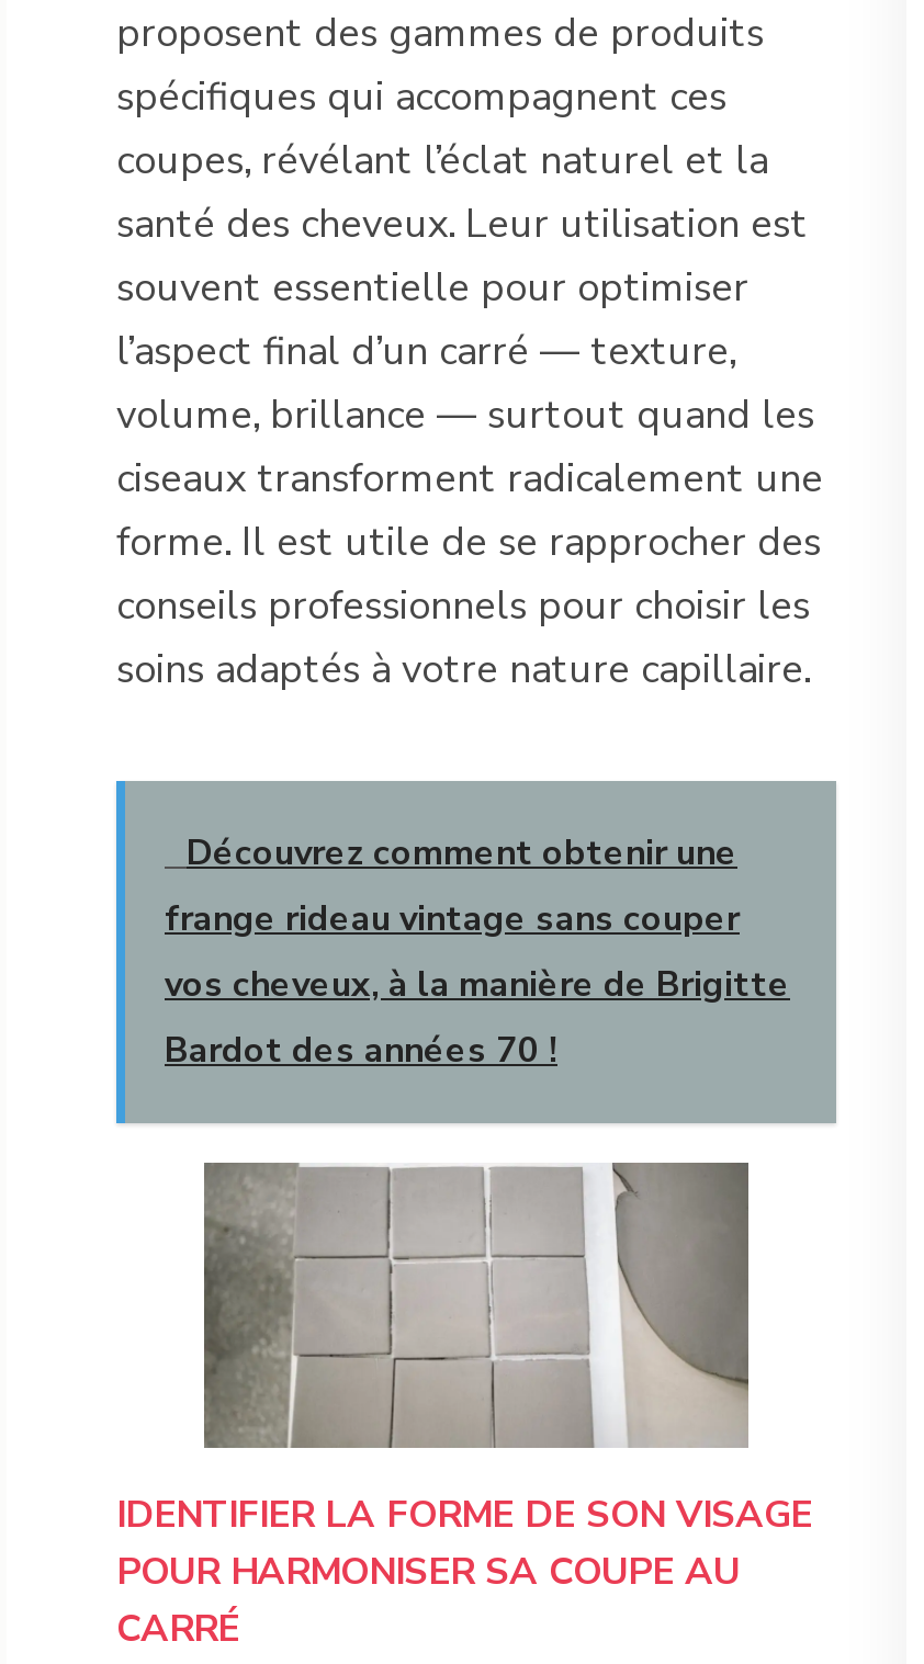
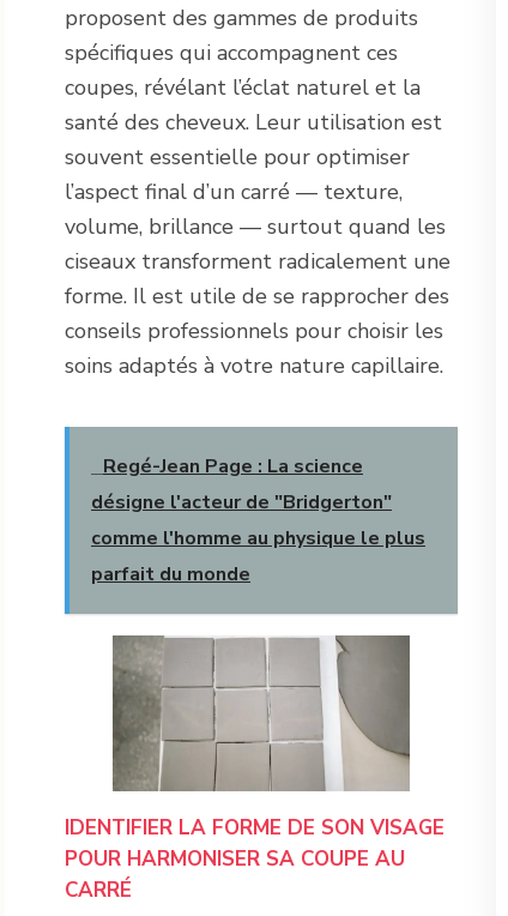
[165,830,790,1076] Découvrez comment obtenir une | frange rideau vintage sans couper | vos cheveux, à la manière de Brigitte | Bardot des années 70 ! -> [91,454,425,588] Regé-Jean Page : La science | désigne l'acteur de "Bridgerton" | comme l'homme au physique le plus | parfait du monde

